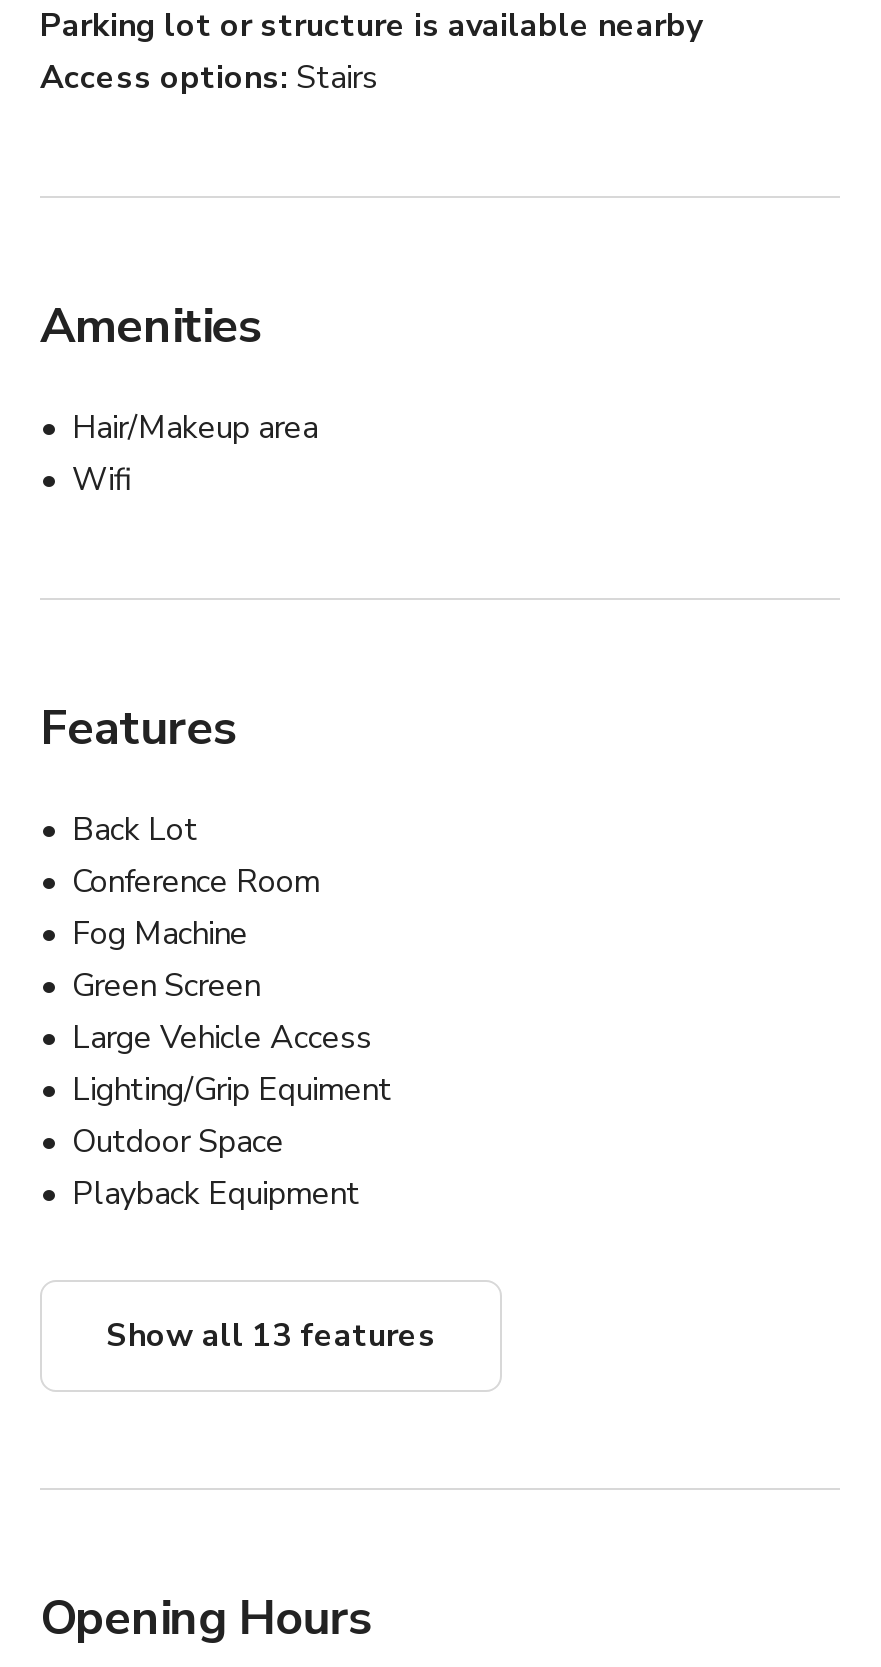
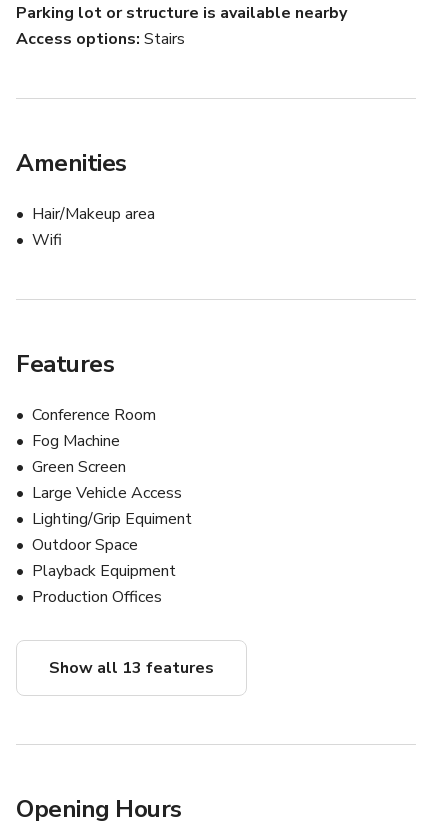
[72,808,198,852] Back Lot -> none
moved [72,860,392,1216] -> [32,404,192,582]: Conference Room | Fog Machine | Green Screen | Large Vehicle Access | Lighting/Grip Equiment | Outdoor Space | Playback Equipment
none -> [32,586,162,608] Production Offices

